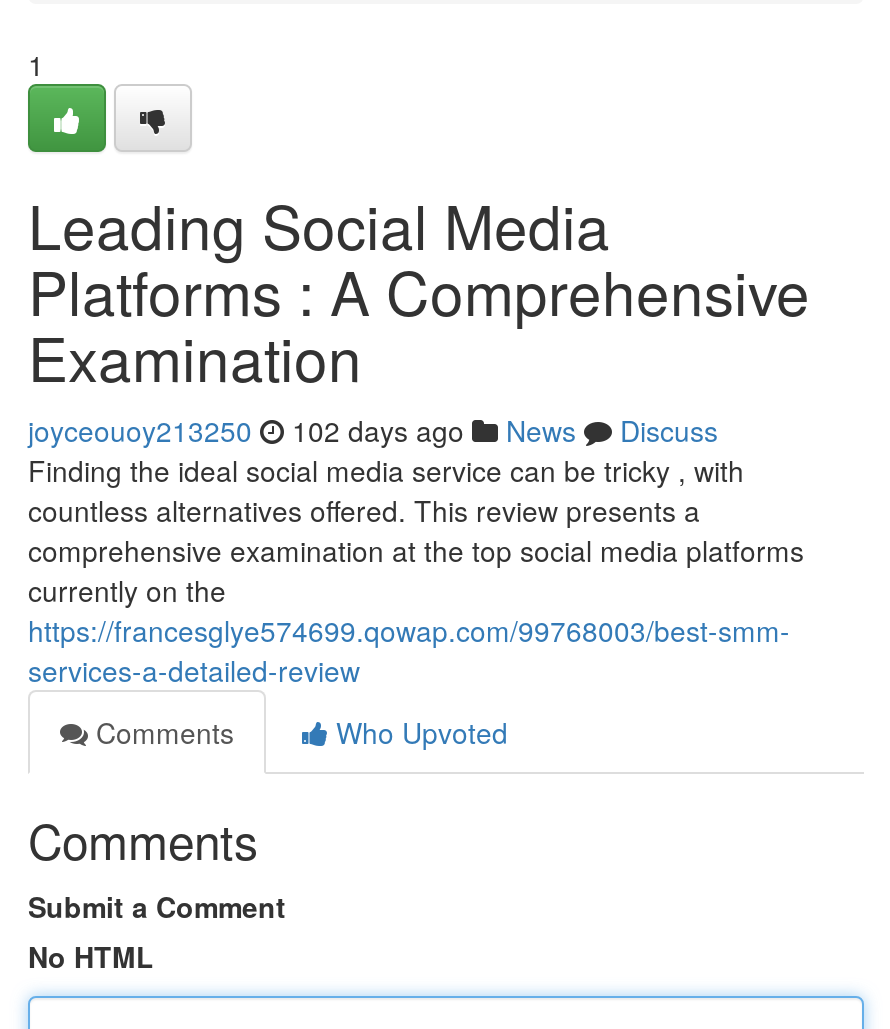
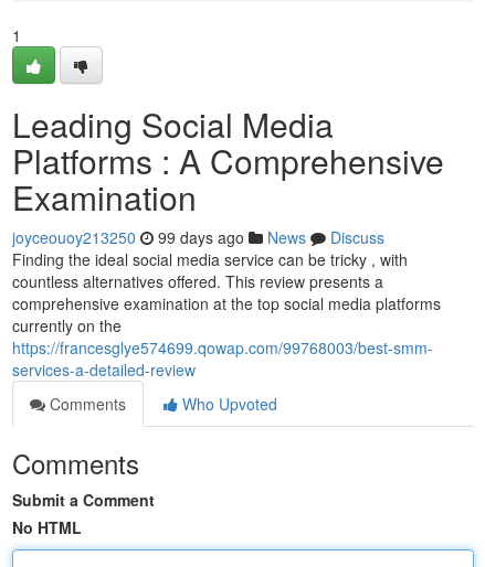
[28,410,718,450] joyceouoy213250 102 days ago News Discuss -> [12,226,384,248] joyceouoy213250 99 days ago News Discuss

